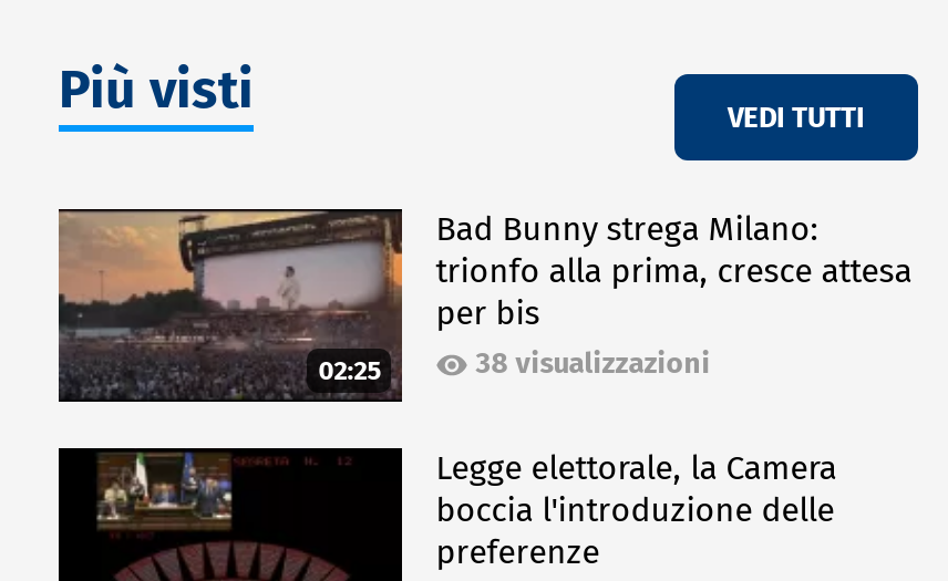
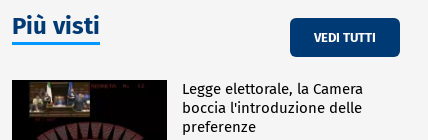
[56,209,404,404] [image] | 02:25 -> none
[436,211,912,381] Bad Bunny strega Milano: | trionfo alla prima, cresce attesa | per bis | 38 visualizzazioni -> none

